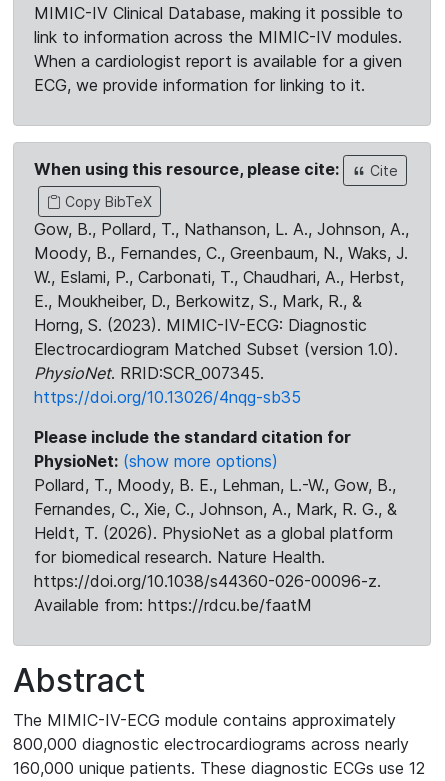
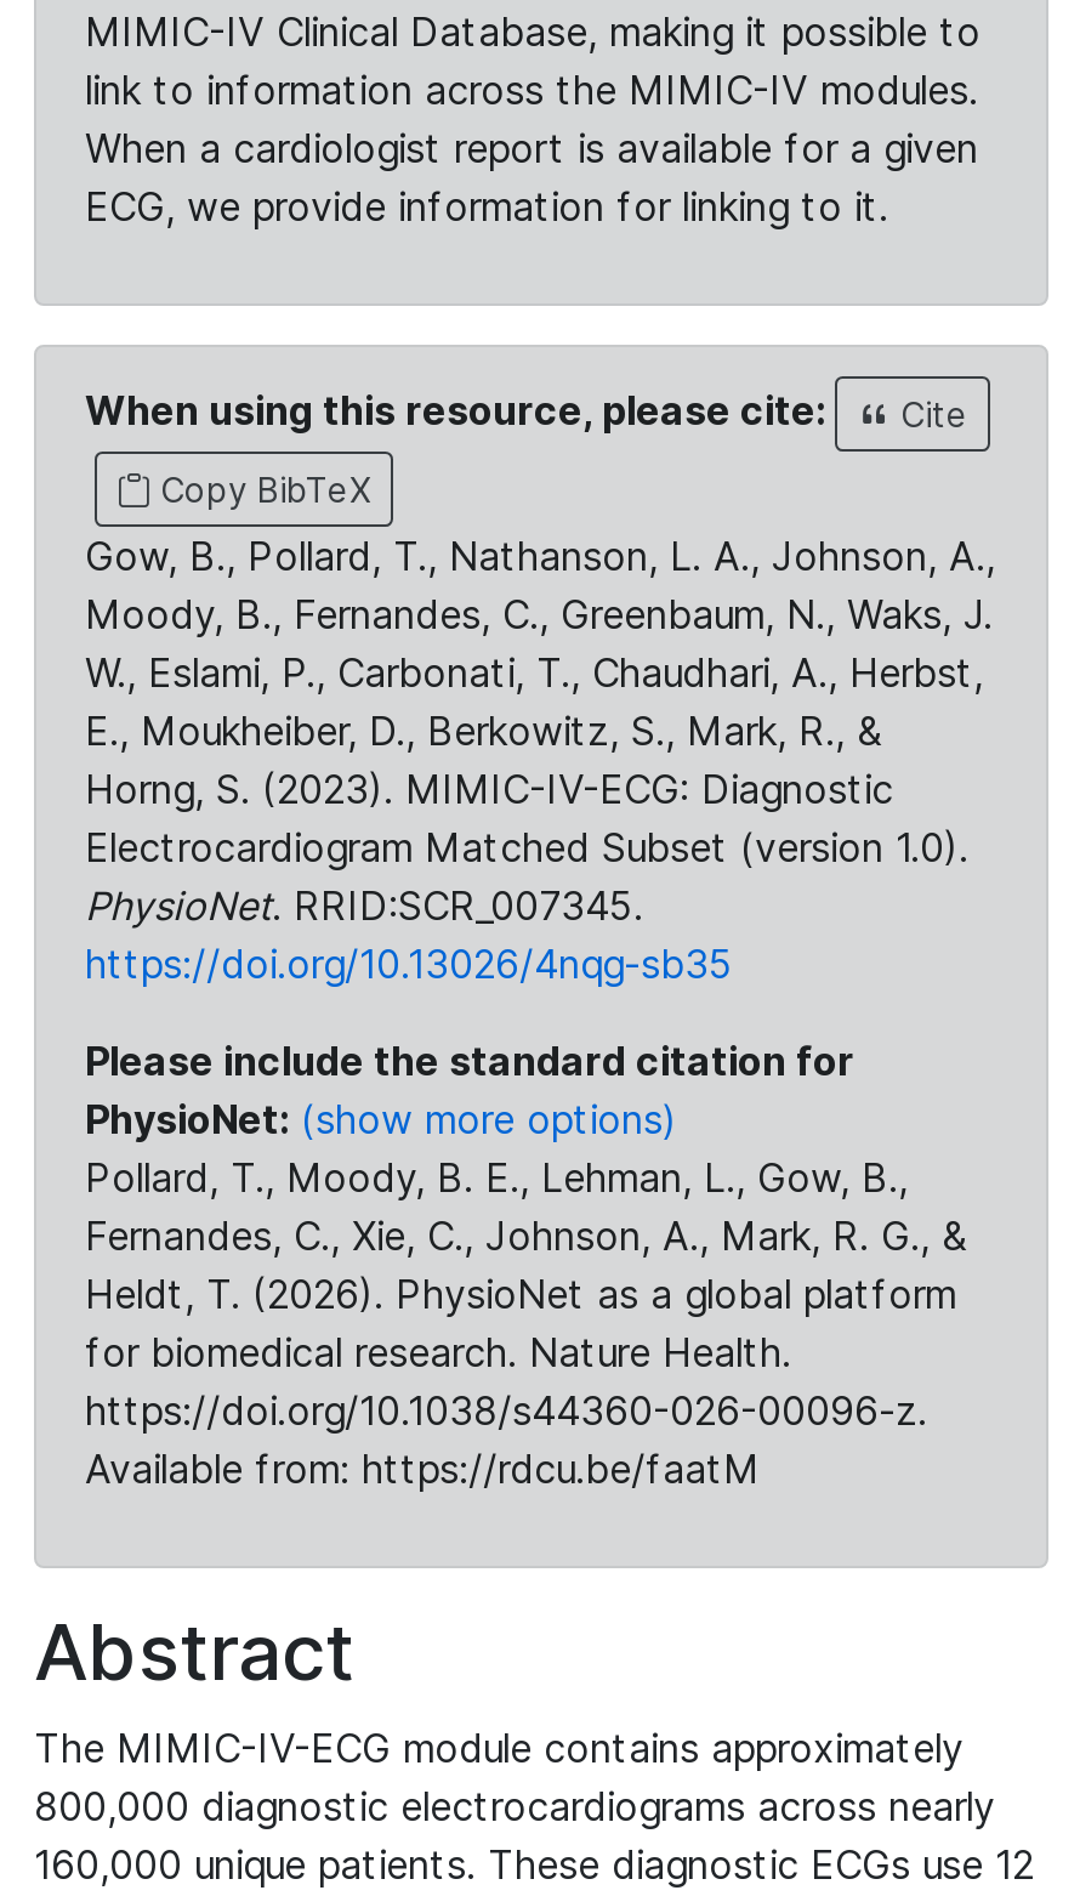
[34,475,396,495] Pollard, T., Moody, B. E., Lehman, L.-W., Gow, B., -> [85,1153,908,1202] Pollard, T., Moody, B. E., Lehman, L., Gow, B.,

